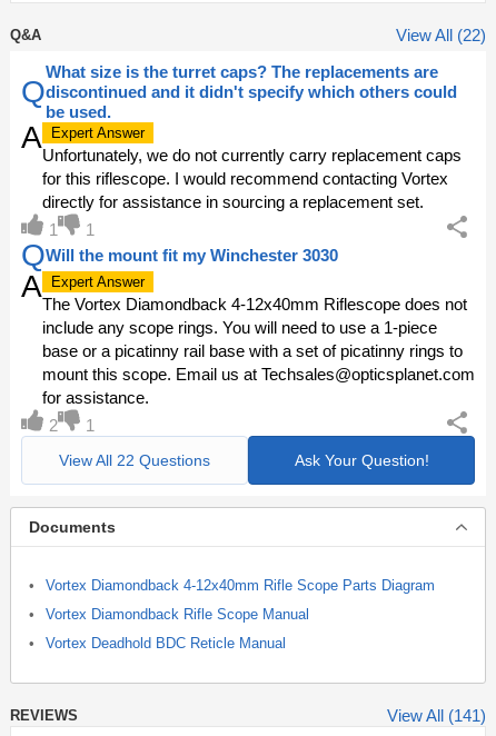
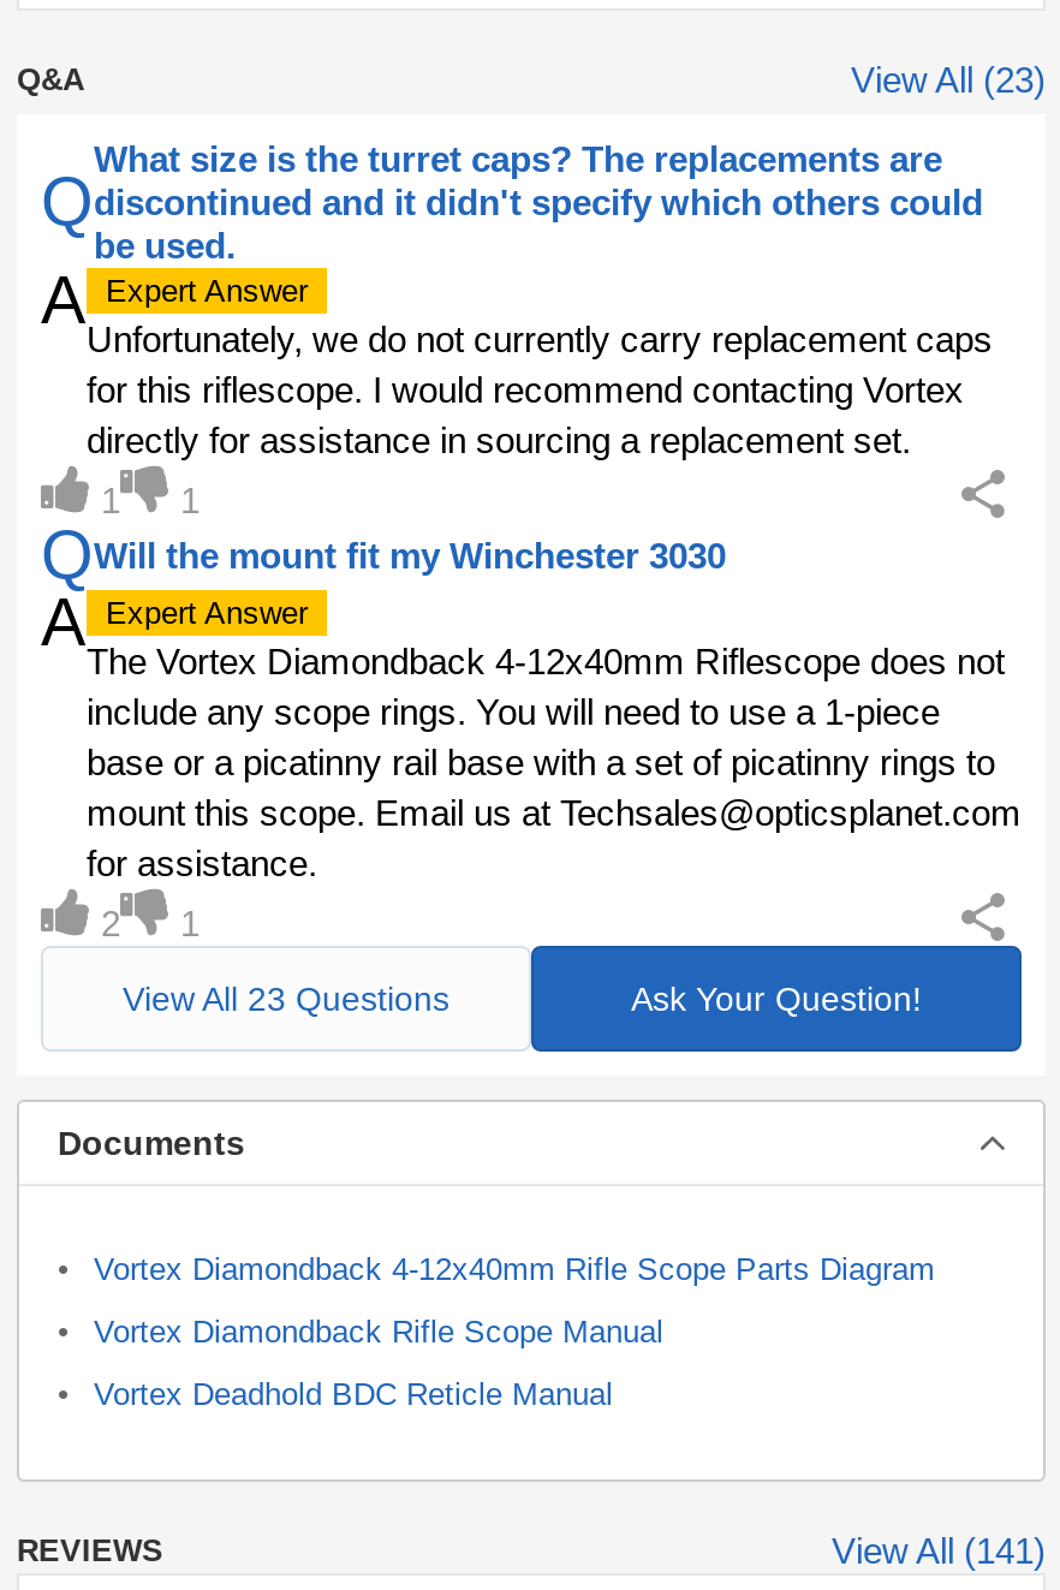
[396,26,486,44] View All (22) -> [851,59,1046,100] View All (23)
[59,451,210,469] View All 22 Questions -> [123,979,449,1018] View All 23 Questions

